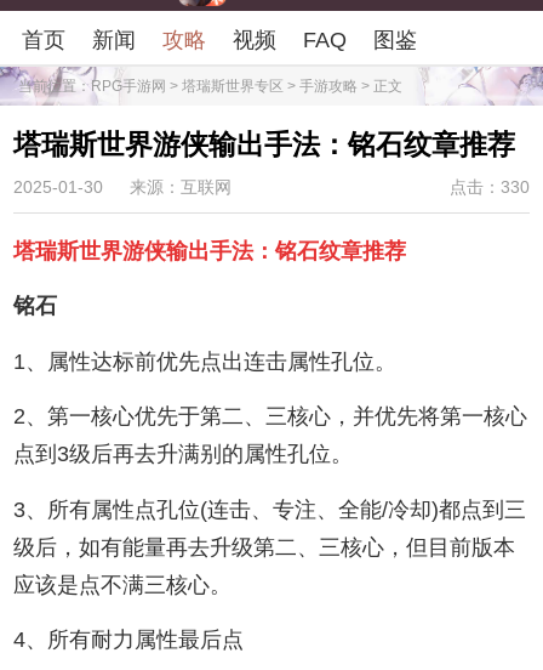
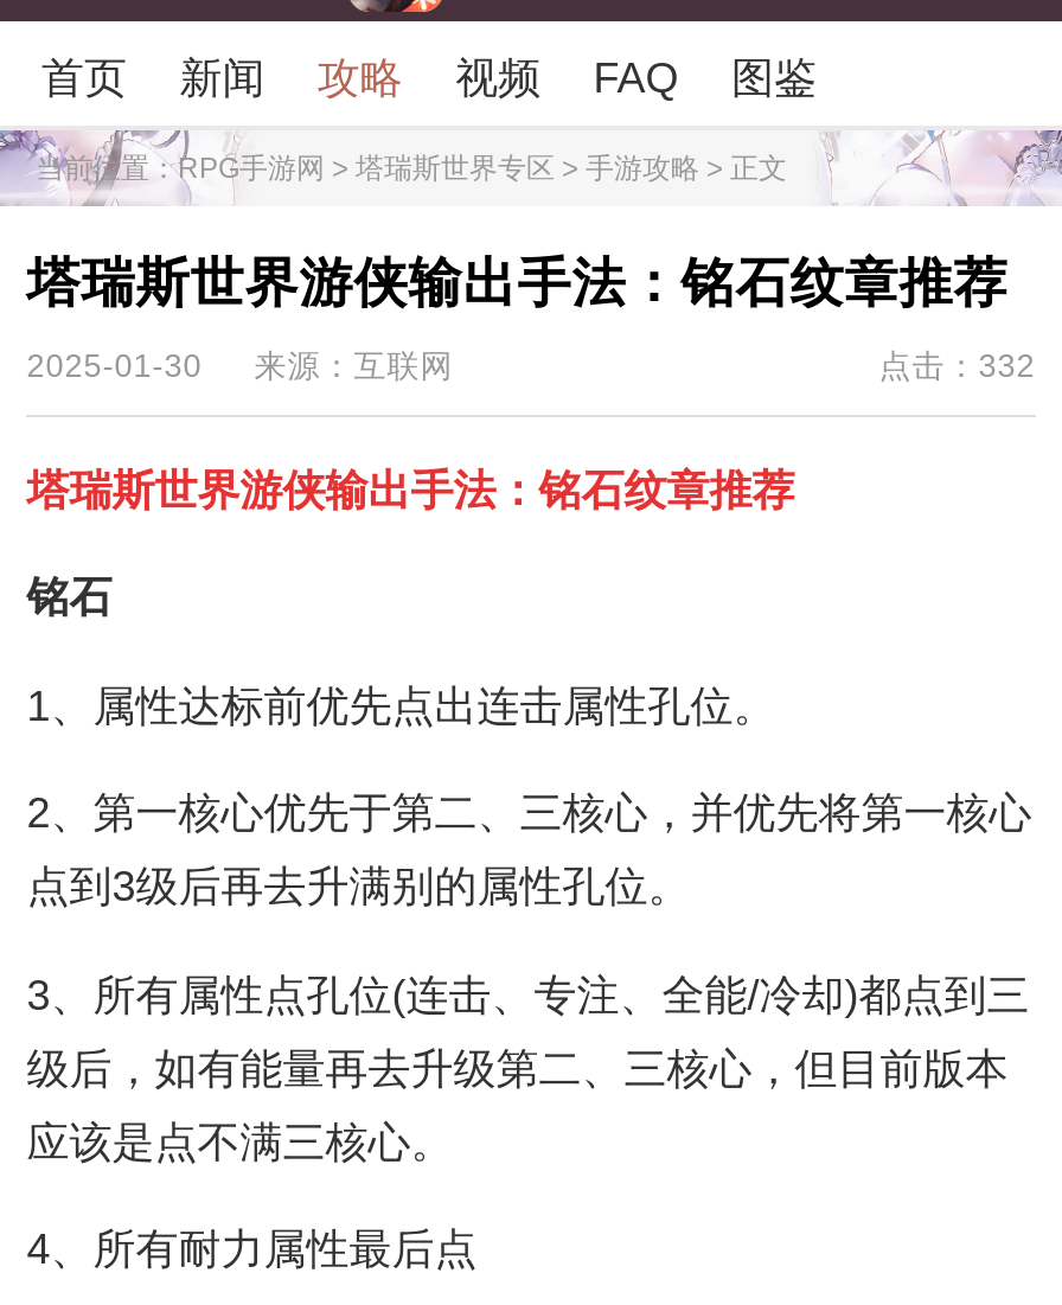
[449,178,529,196] 点击：330 -> [879,348,1035,384] 点击：332

